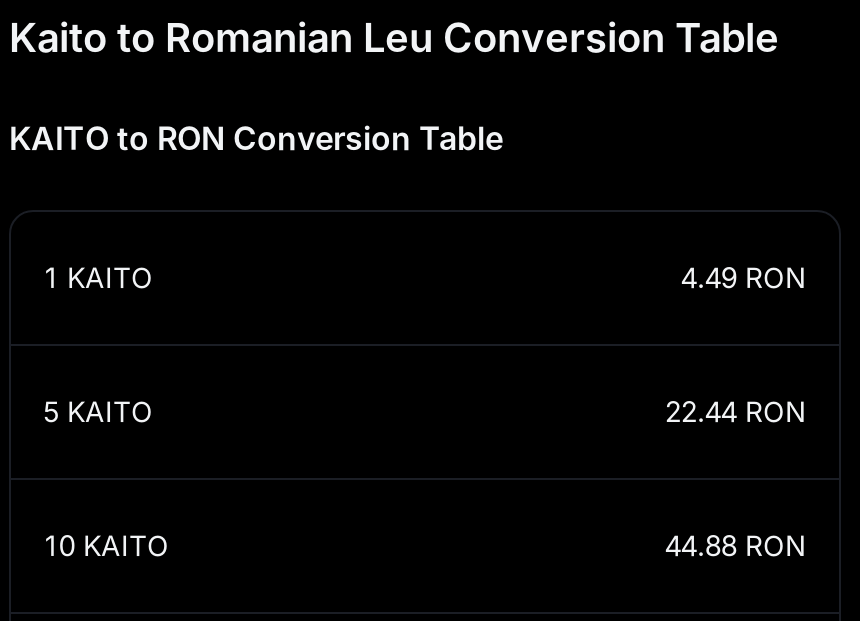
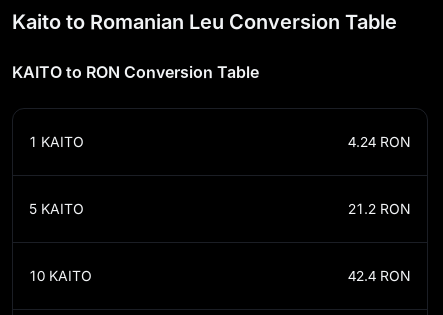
[681,260,807,294] 4.49 RON -> [348,133,411,150] 4.24 RON
[665,394,807,428] 22.44 RON -> [348,200,411,217] 21.2 RON
[665,528,807,562] 44.88 RON -> [348,267,411,284] 42.4 RON

